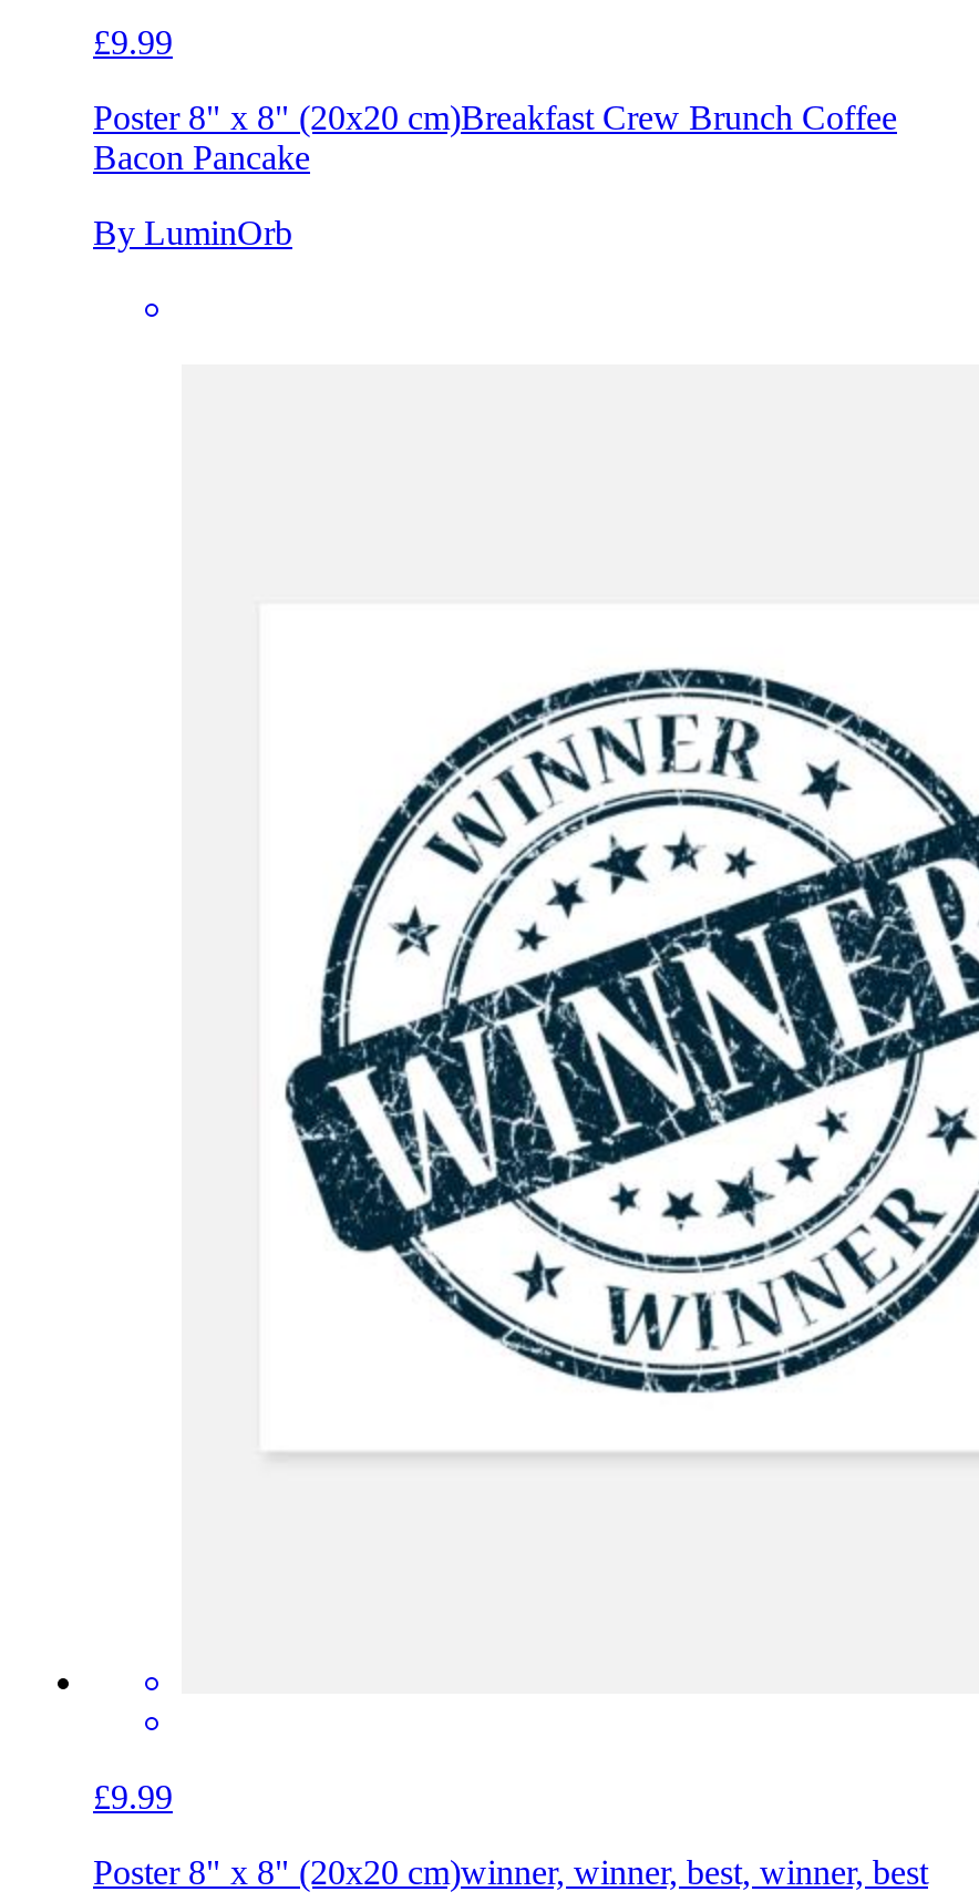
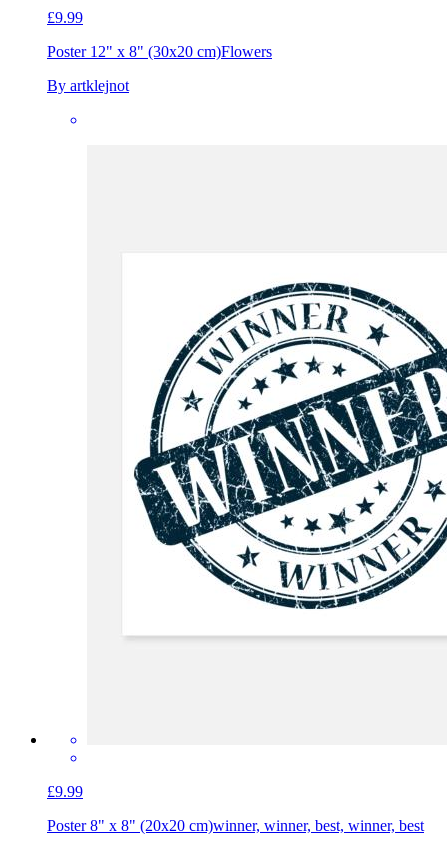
[93,99,897,176] Poster 8" x 8" (20x20 cm)Breakfast Crew Brunch Coffee | Bacon Pancake -> [47,43,272,60] Poster 12" x 8" (30x20 cm)Flowers
[93,214,292,251] By LuminOrb -> [47,77,129,94] By artklejnot

